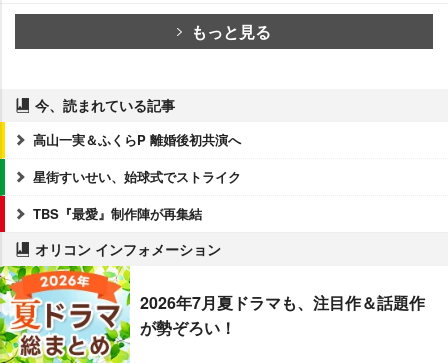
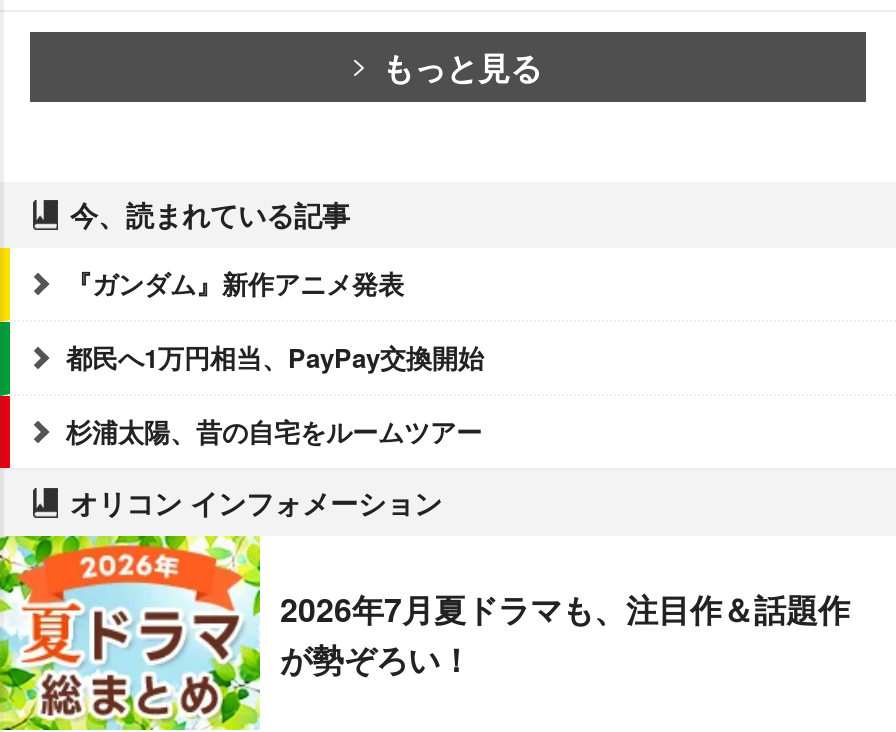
[33,130,241,149] 高山一実＆ふくらP 離婚後初共演へ -> [66,264,404,302] 『ガンダム』新作アニメ発表
[33,167,241,186] 星街すいせい、始球式でストライク -> [66,338,484,376] 都民へ1万円相当、PayPay交換開始
[33,204,202,223] TBS『最愛』制作陣が再集結 -> [66,412,482,450] 杉浦太陽、昔の自宅をルームツアー

